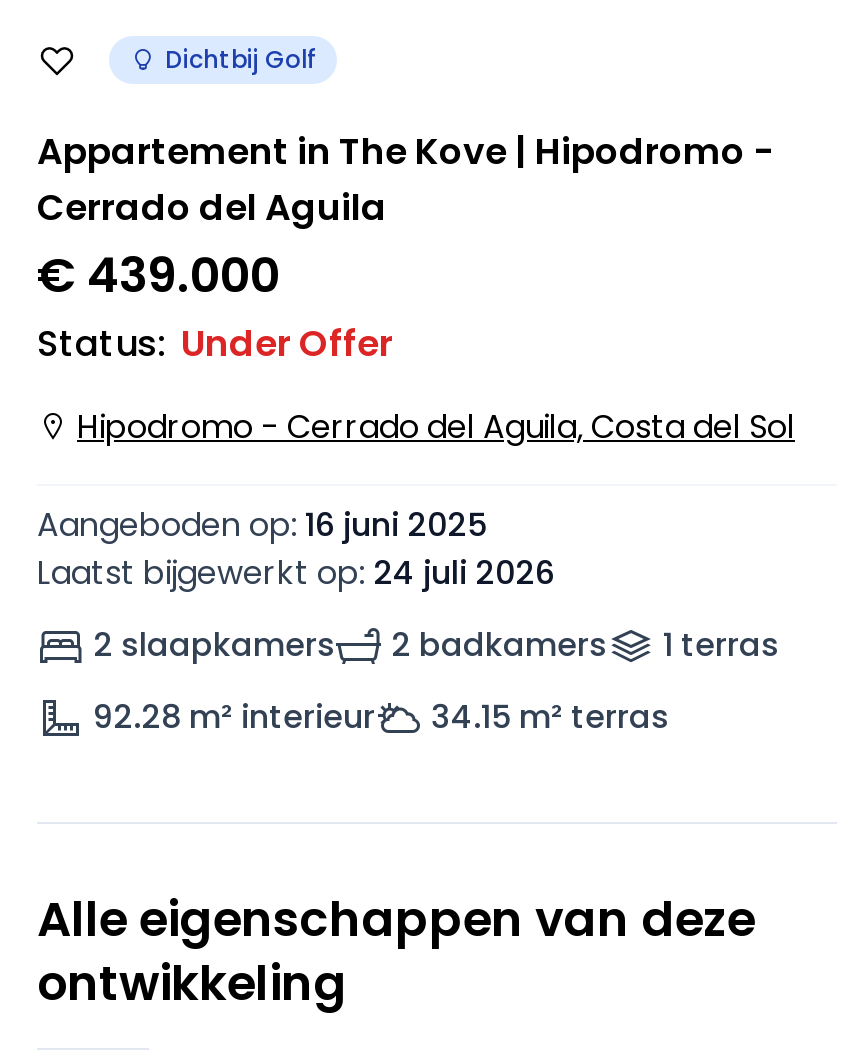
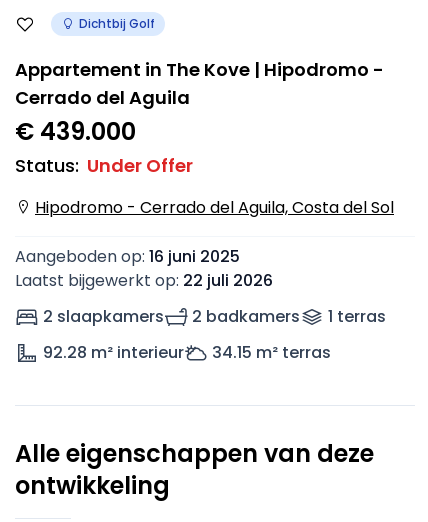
[37,550,555,596] Laatst bijgewerkt op: 24 juli 2026 -> [15,269,273,292] Laatst bijgewerkt op: 22 juli 2026

